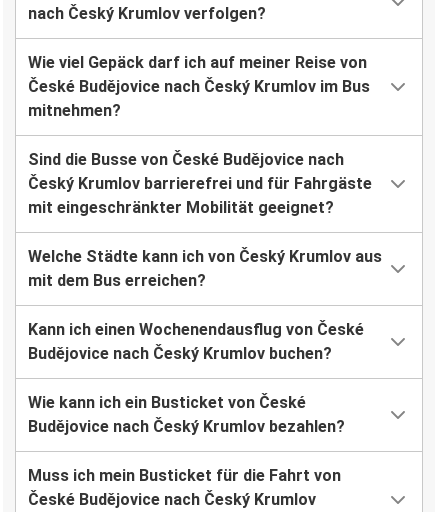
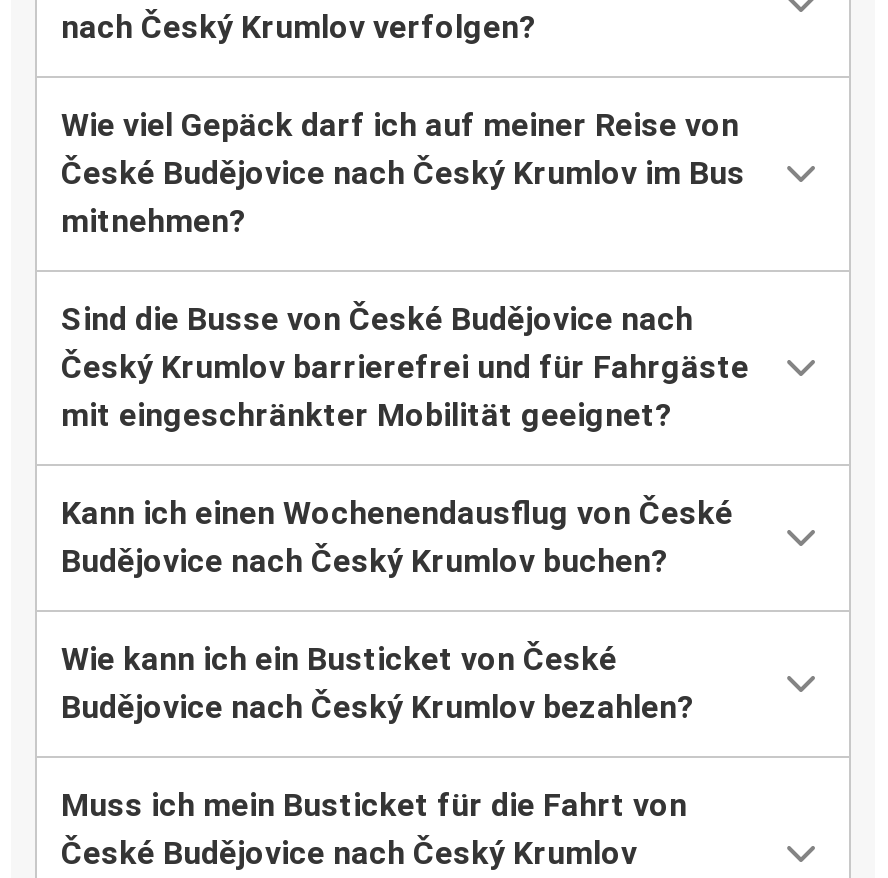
[28,247,382,290] Welche Städte kann ich von Český Krumlov aus | mit dem Bus erreichen? -> none

